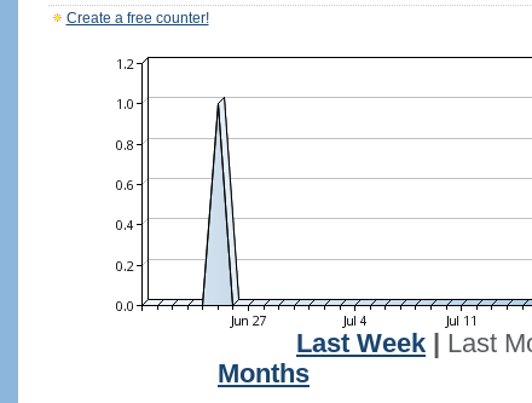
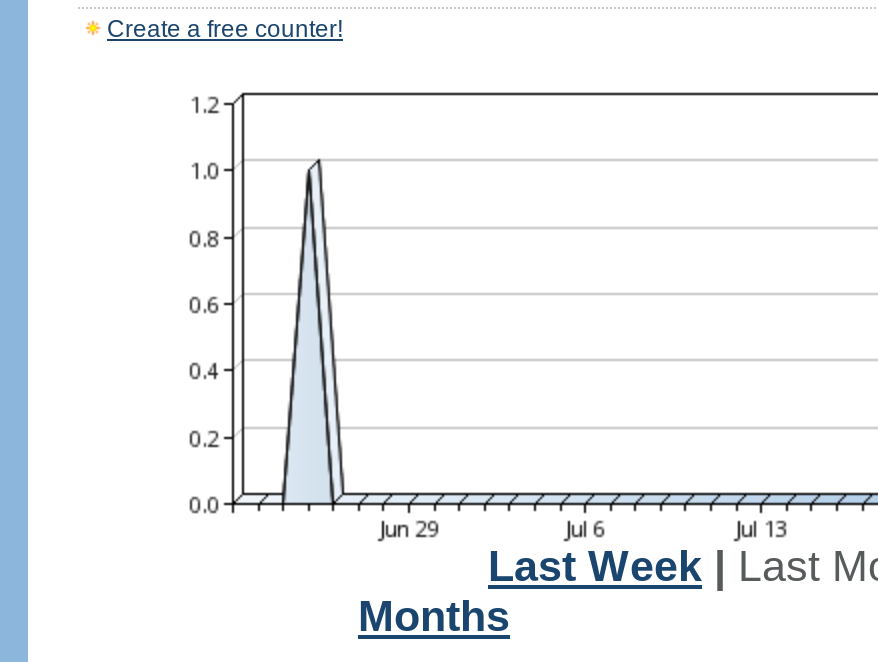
[170,96,241,306] [image] -> [278,157,394,503] [image]

